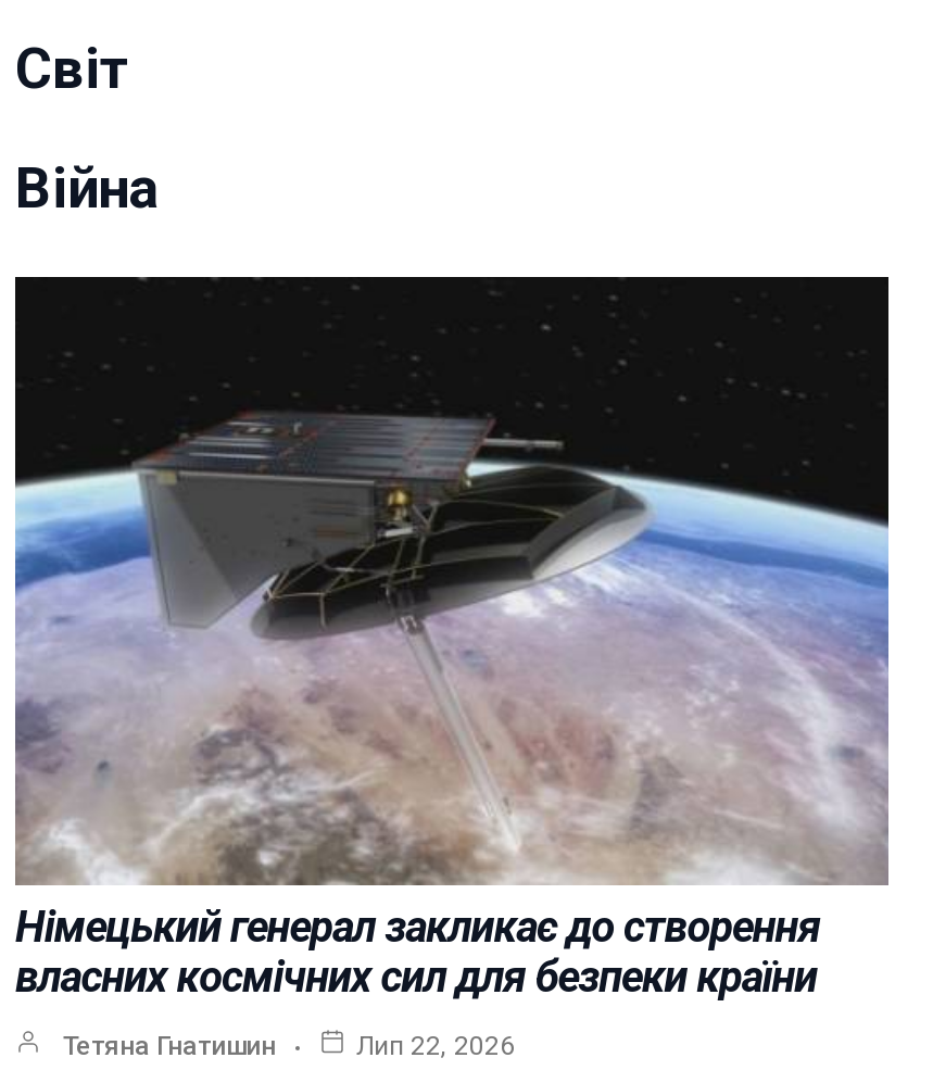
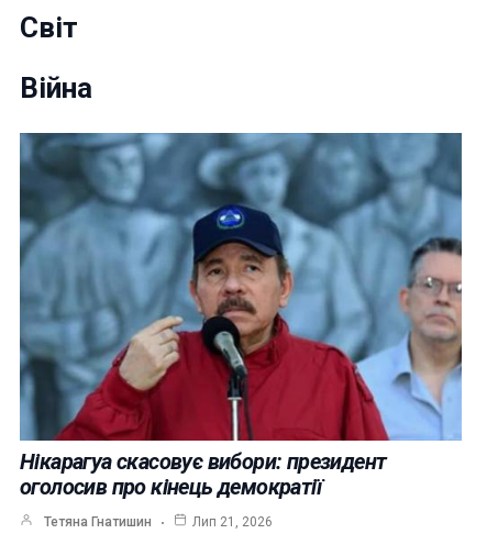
[13,275,891,1003] [image] | Німецький генерал закликає до створення | власних космічних сил для безпеки країни -> [19,132,463,500] [image] | Нікарагуа скасовує вибори: президент | оголосив про кінець демократії
[356,1031,515,1061] Лип 22, 2026 -> [192,514,273,530] Лип 21, 2026

